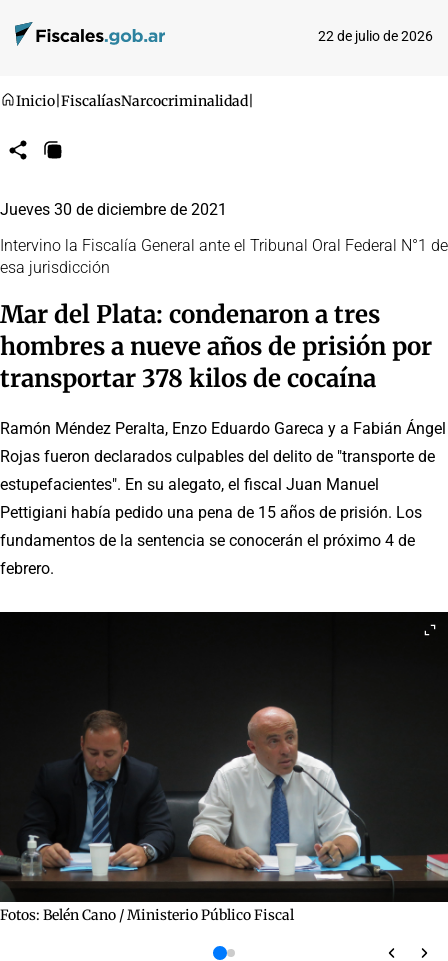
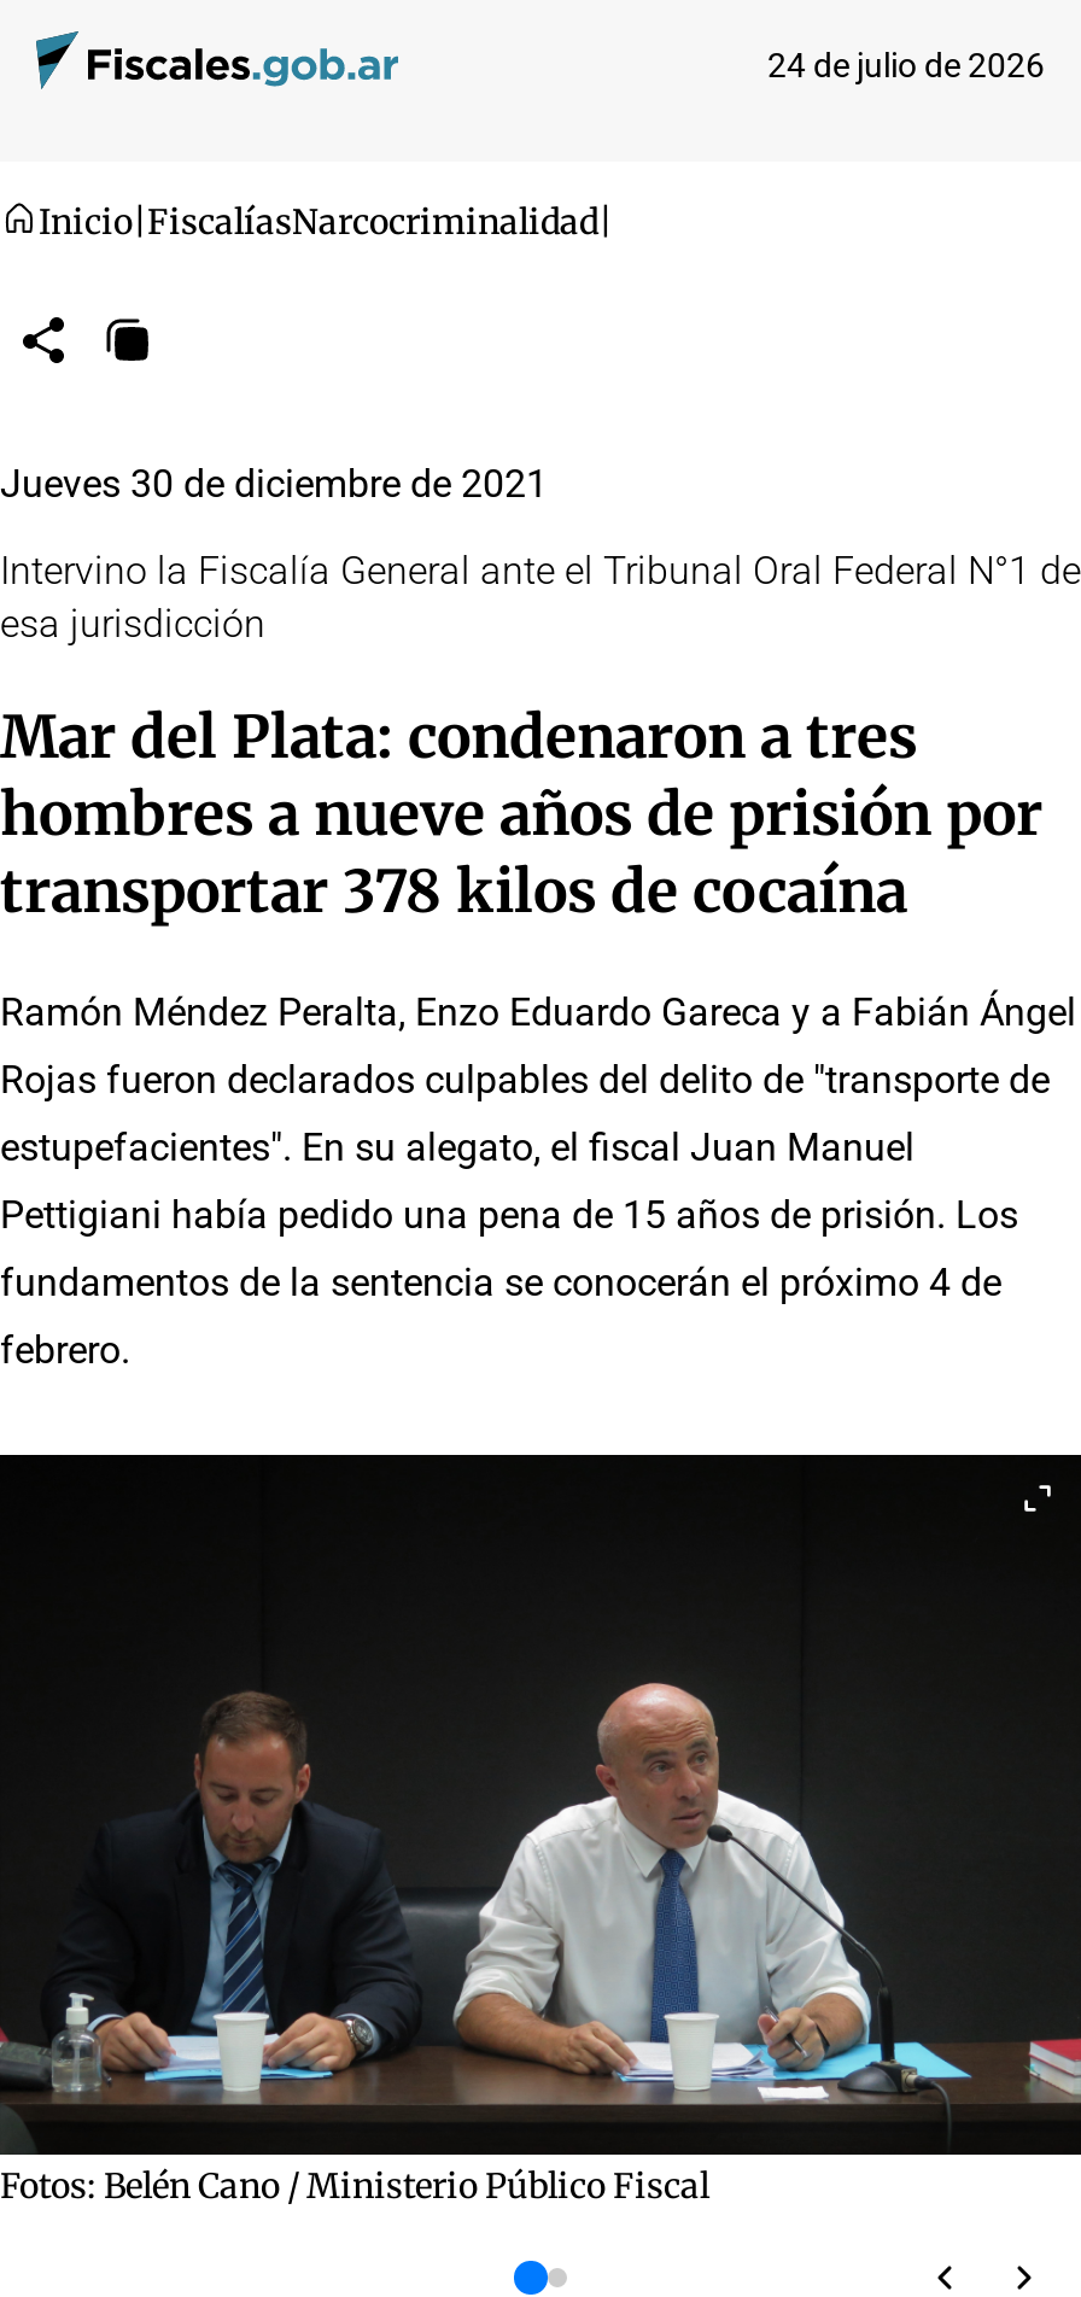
[318,28,433,44] 22 de julio de 2026 -> [767,46,1045,84] 24 de julio de 2026

